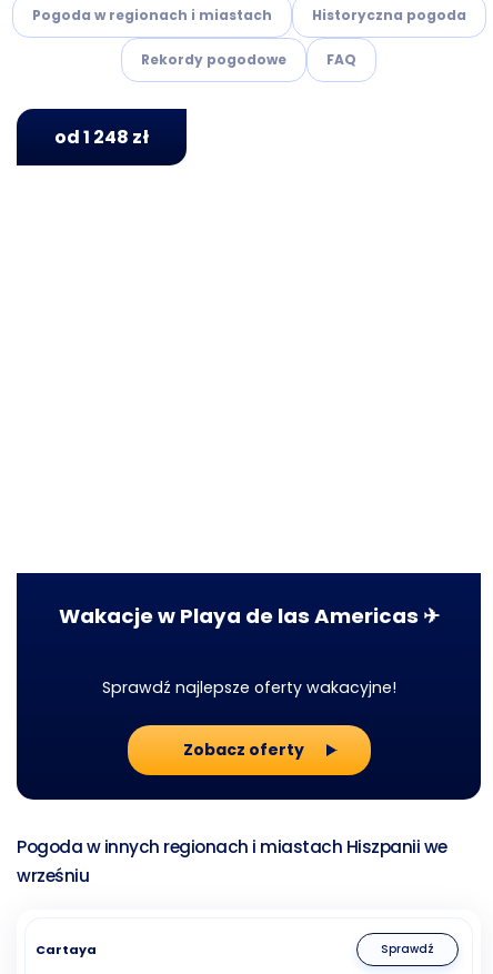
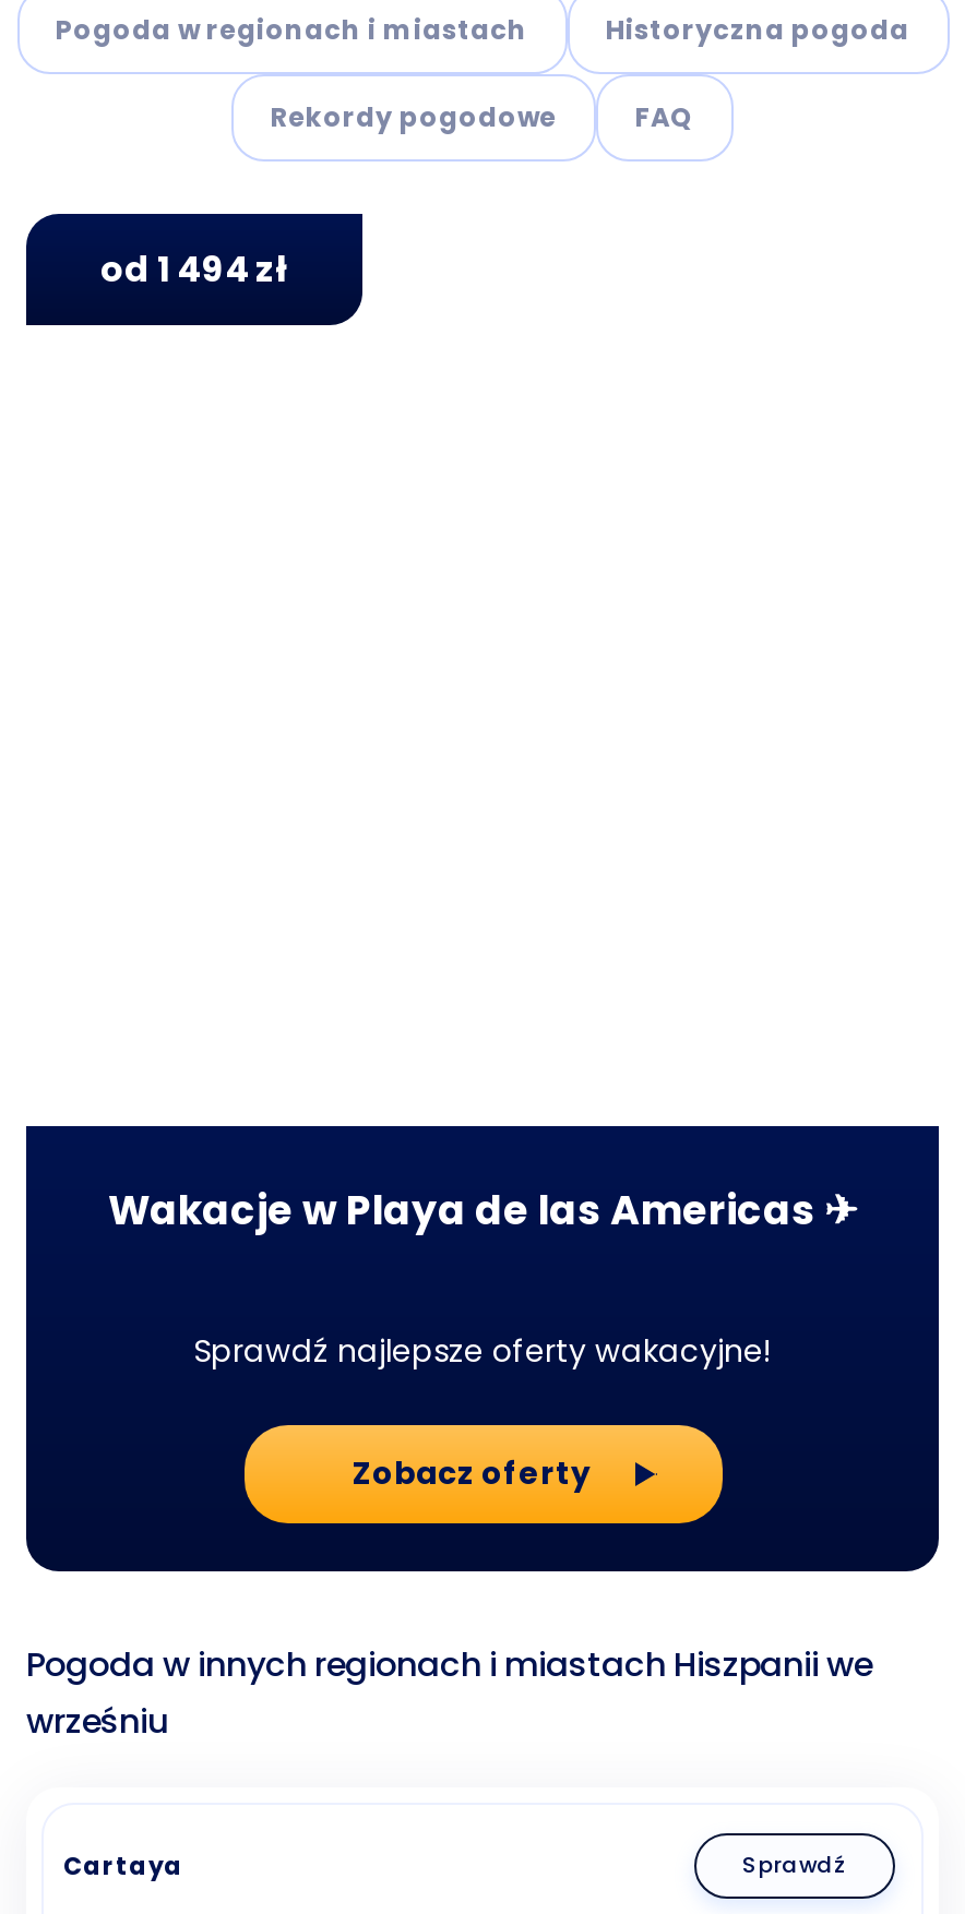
[54,124,149,150] od 1 248 zł -> [100,244,288,294] od 1 494 zł

